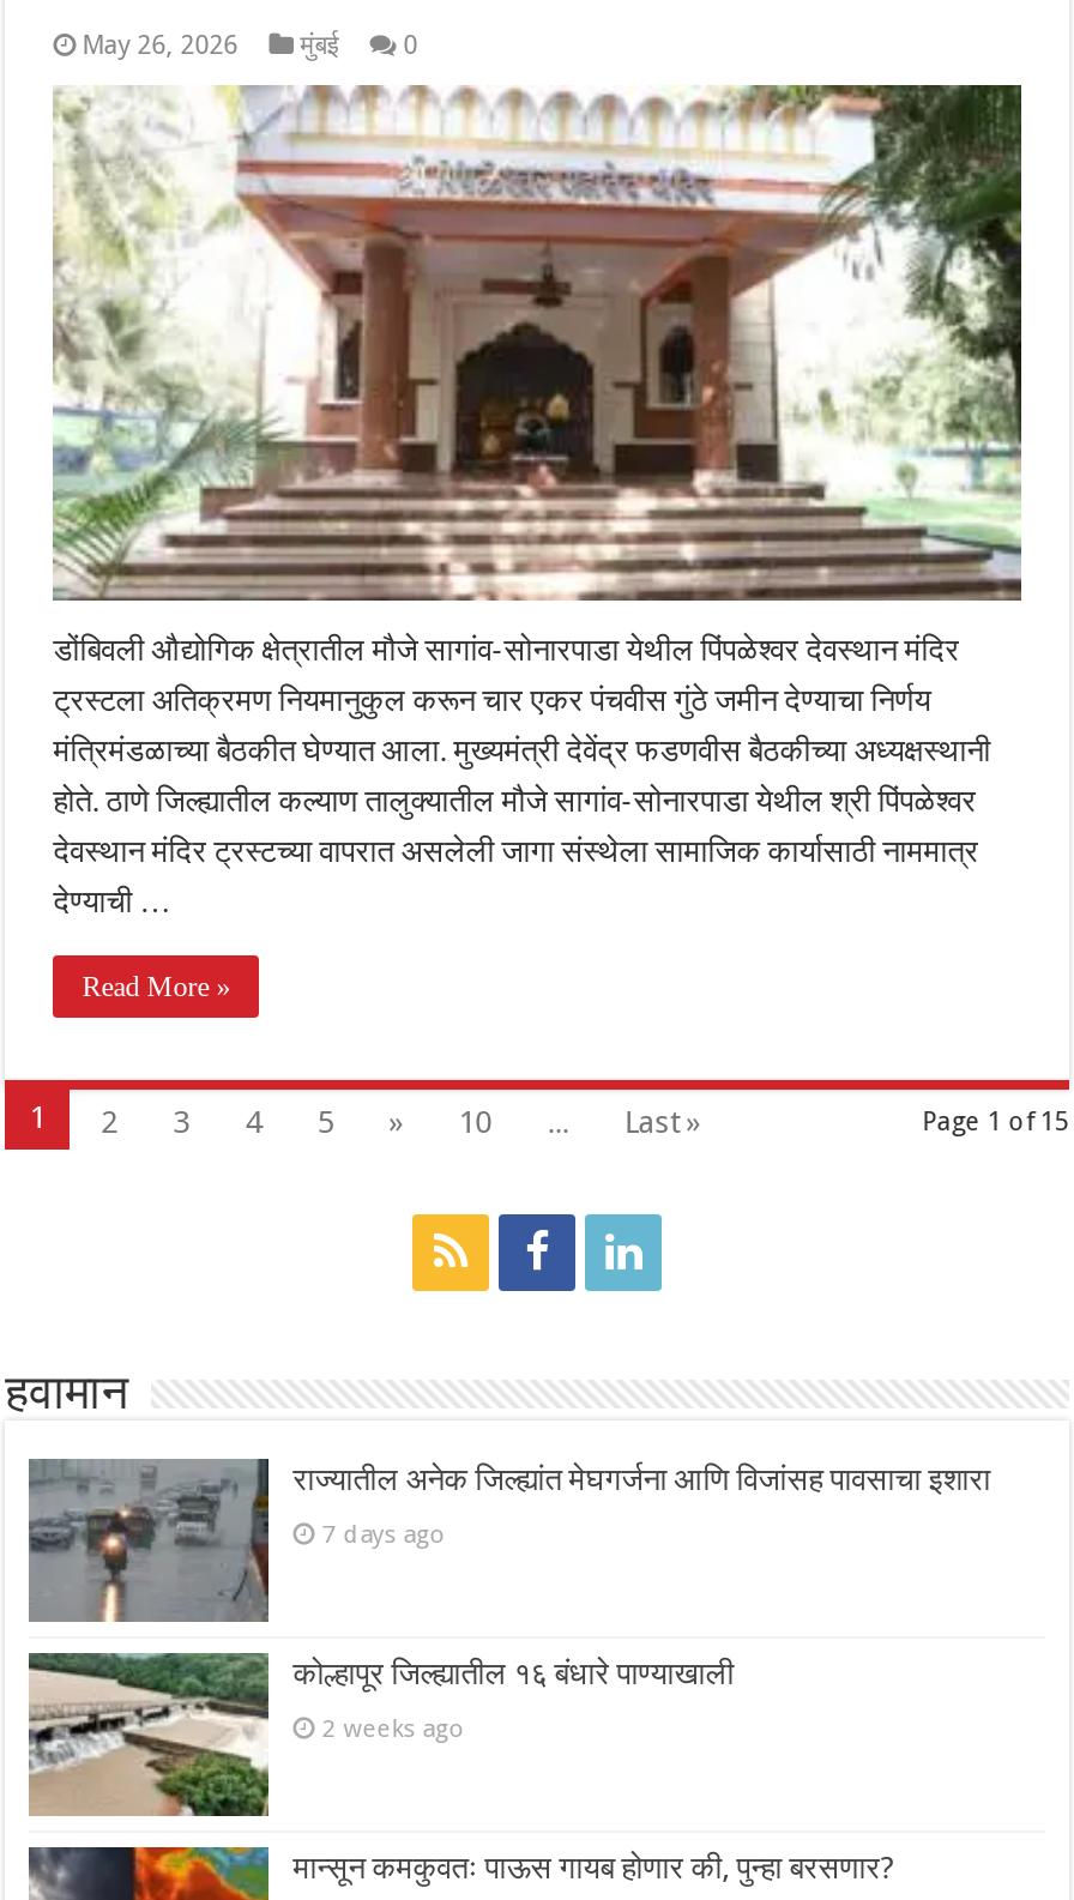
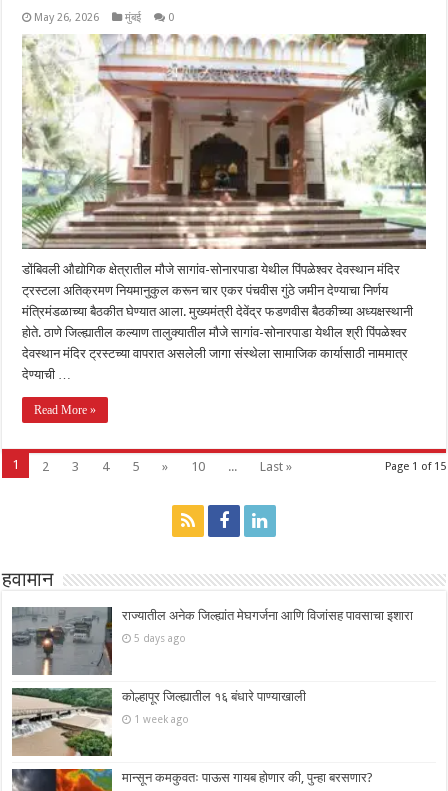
[322,1518,446,1547] 7 days ago -> [134,632,186,644] 5 days ago
[322,1713,466,1741] 2 weeks ago -> [134,713,189,725] 1 week ago

